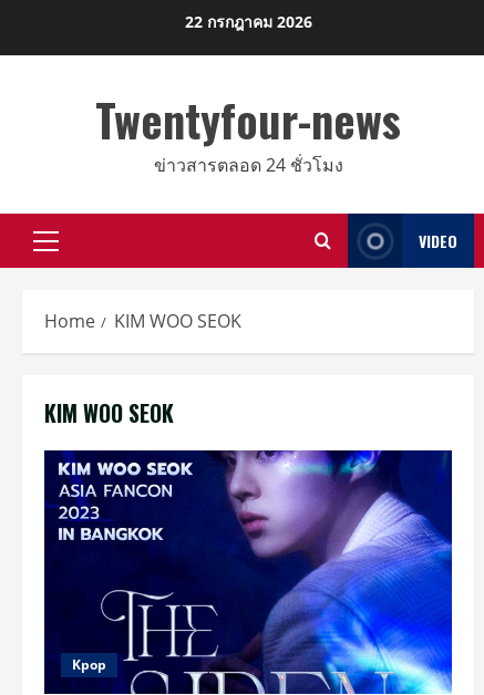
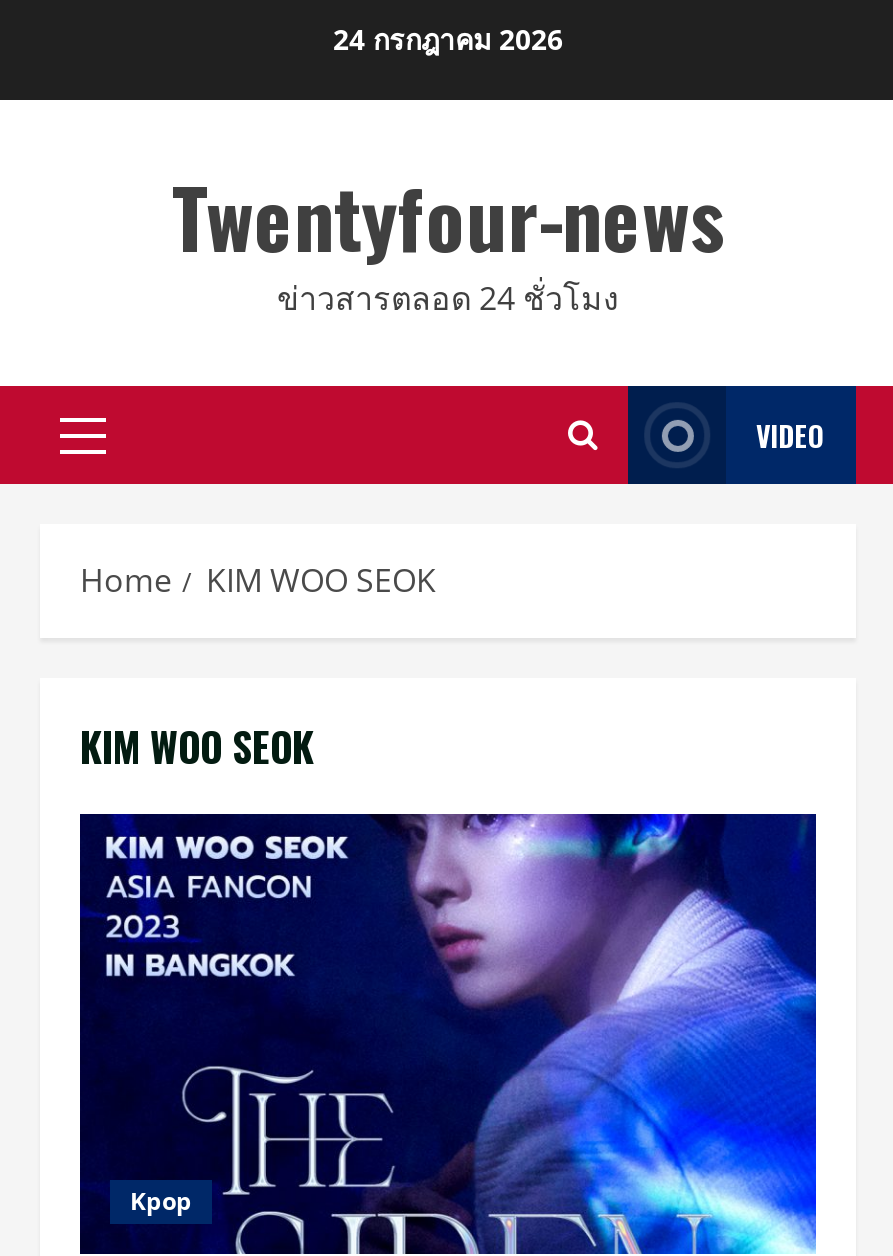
[184,11,312,32] 22 กรกฎาคม 2026 -> [333,20,563,58] 24 กรกฎาคม 2026

